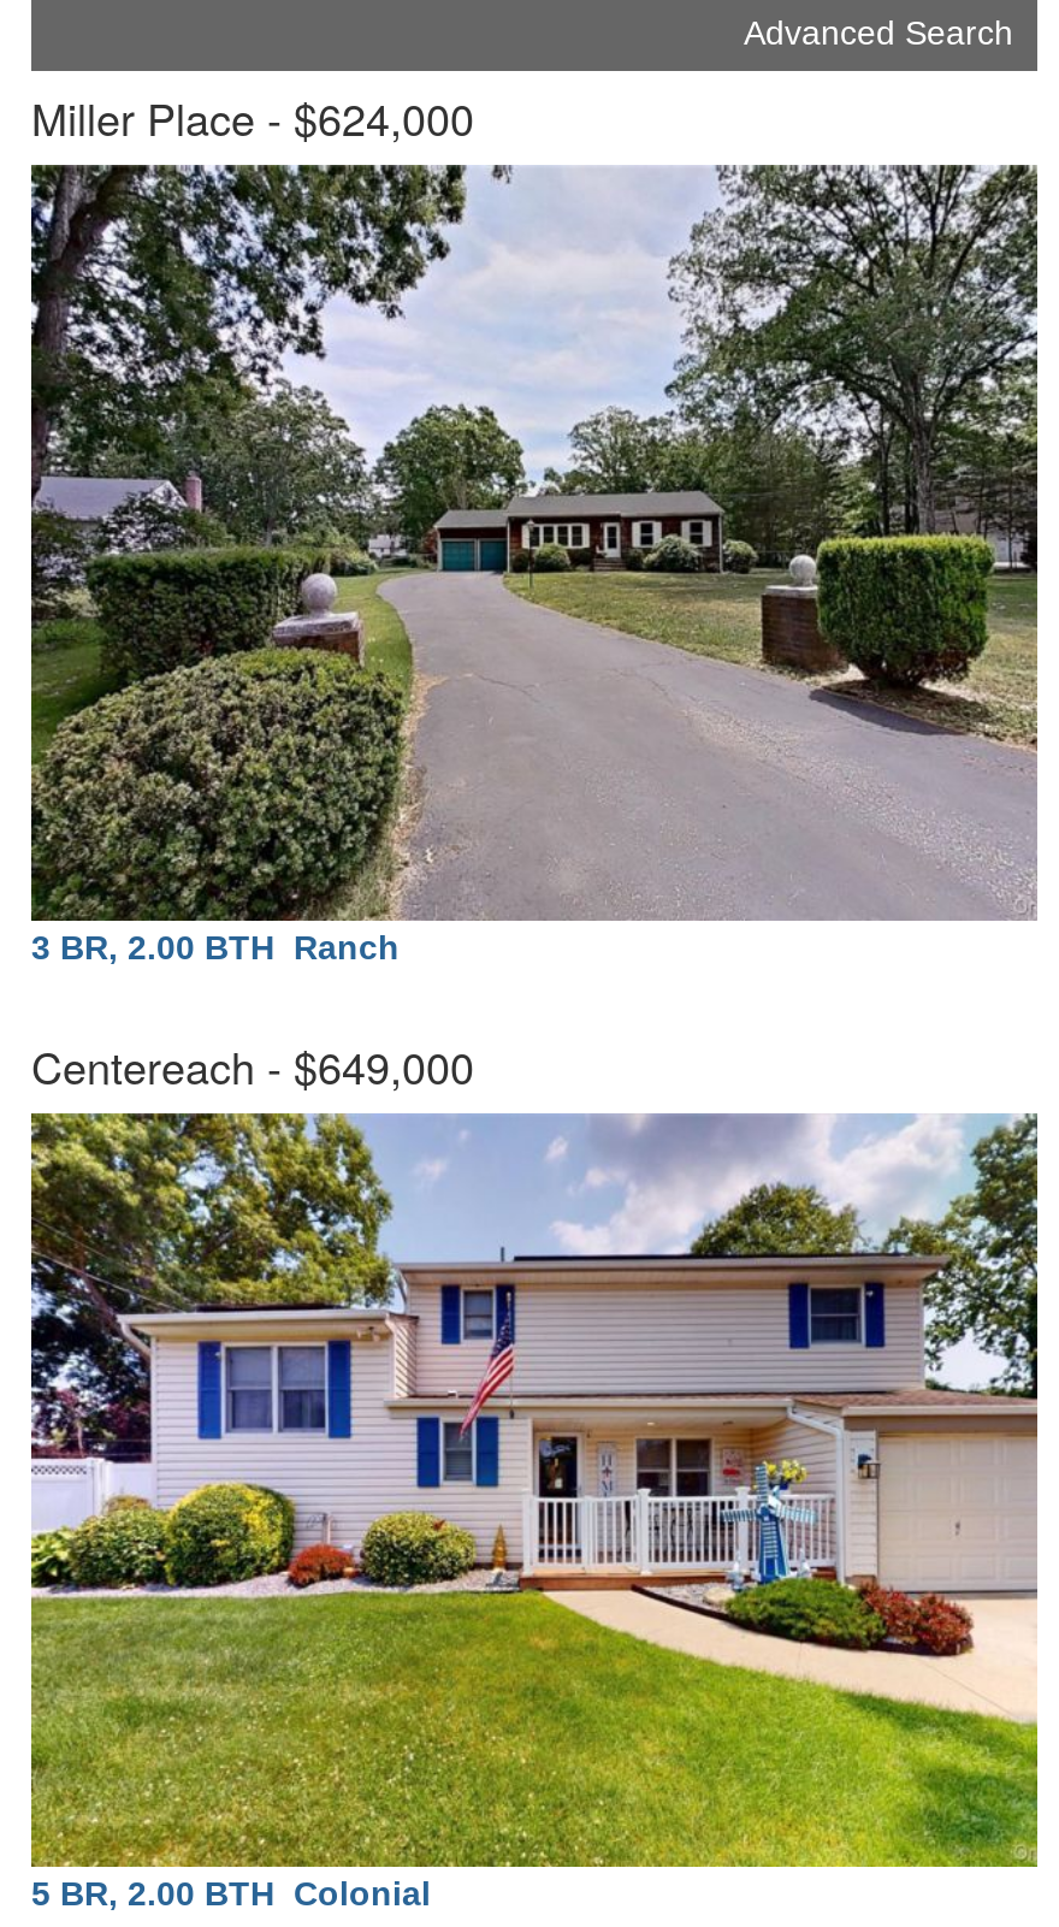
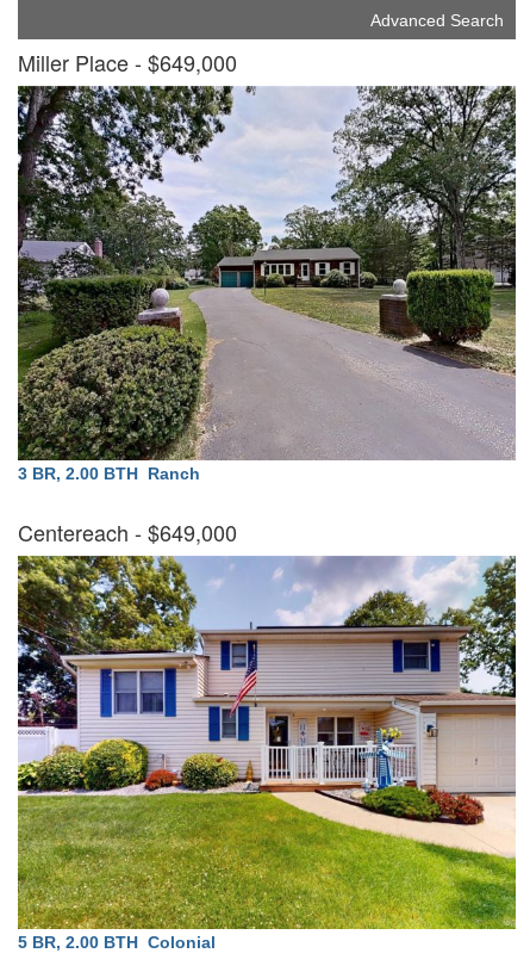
[31,85,498,148] Miller Place - $624,000 -> [18,47,249,78] Miller Place - $649,000

